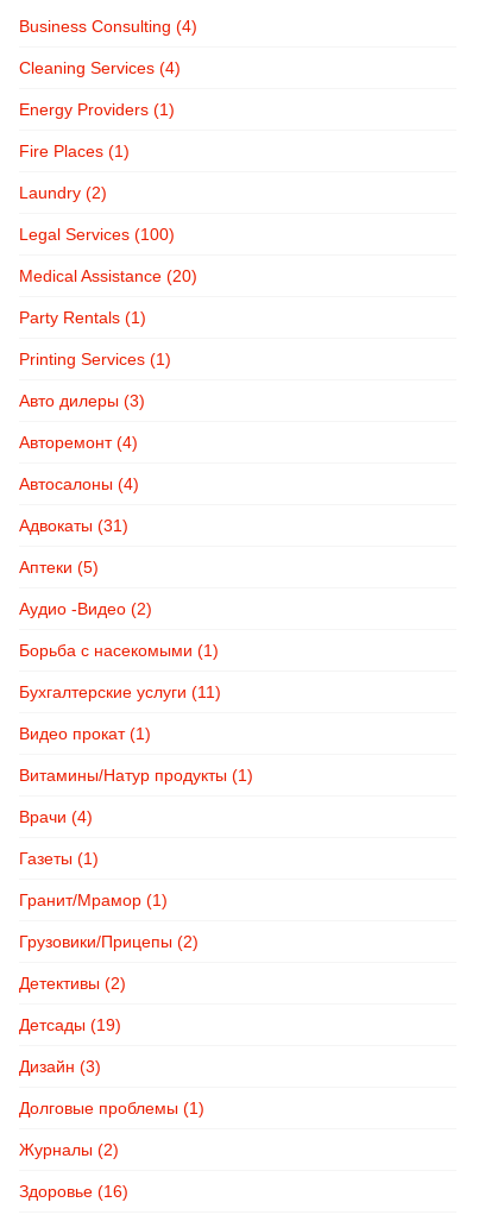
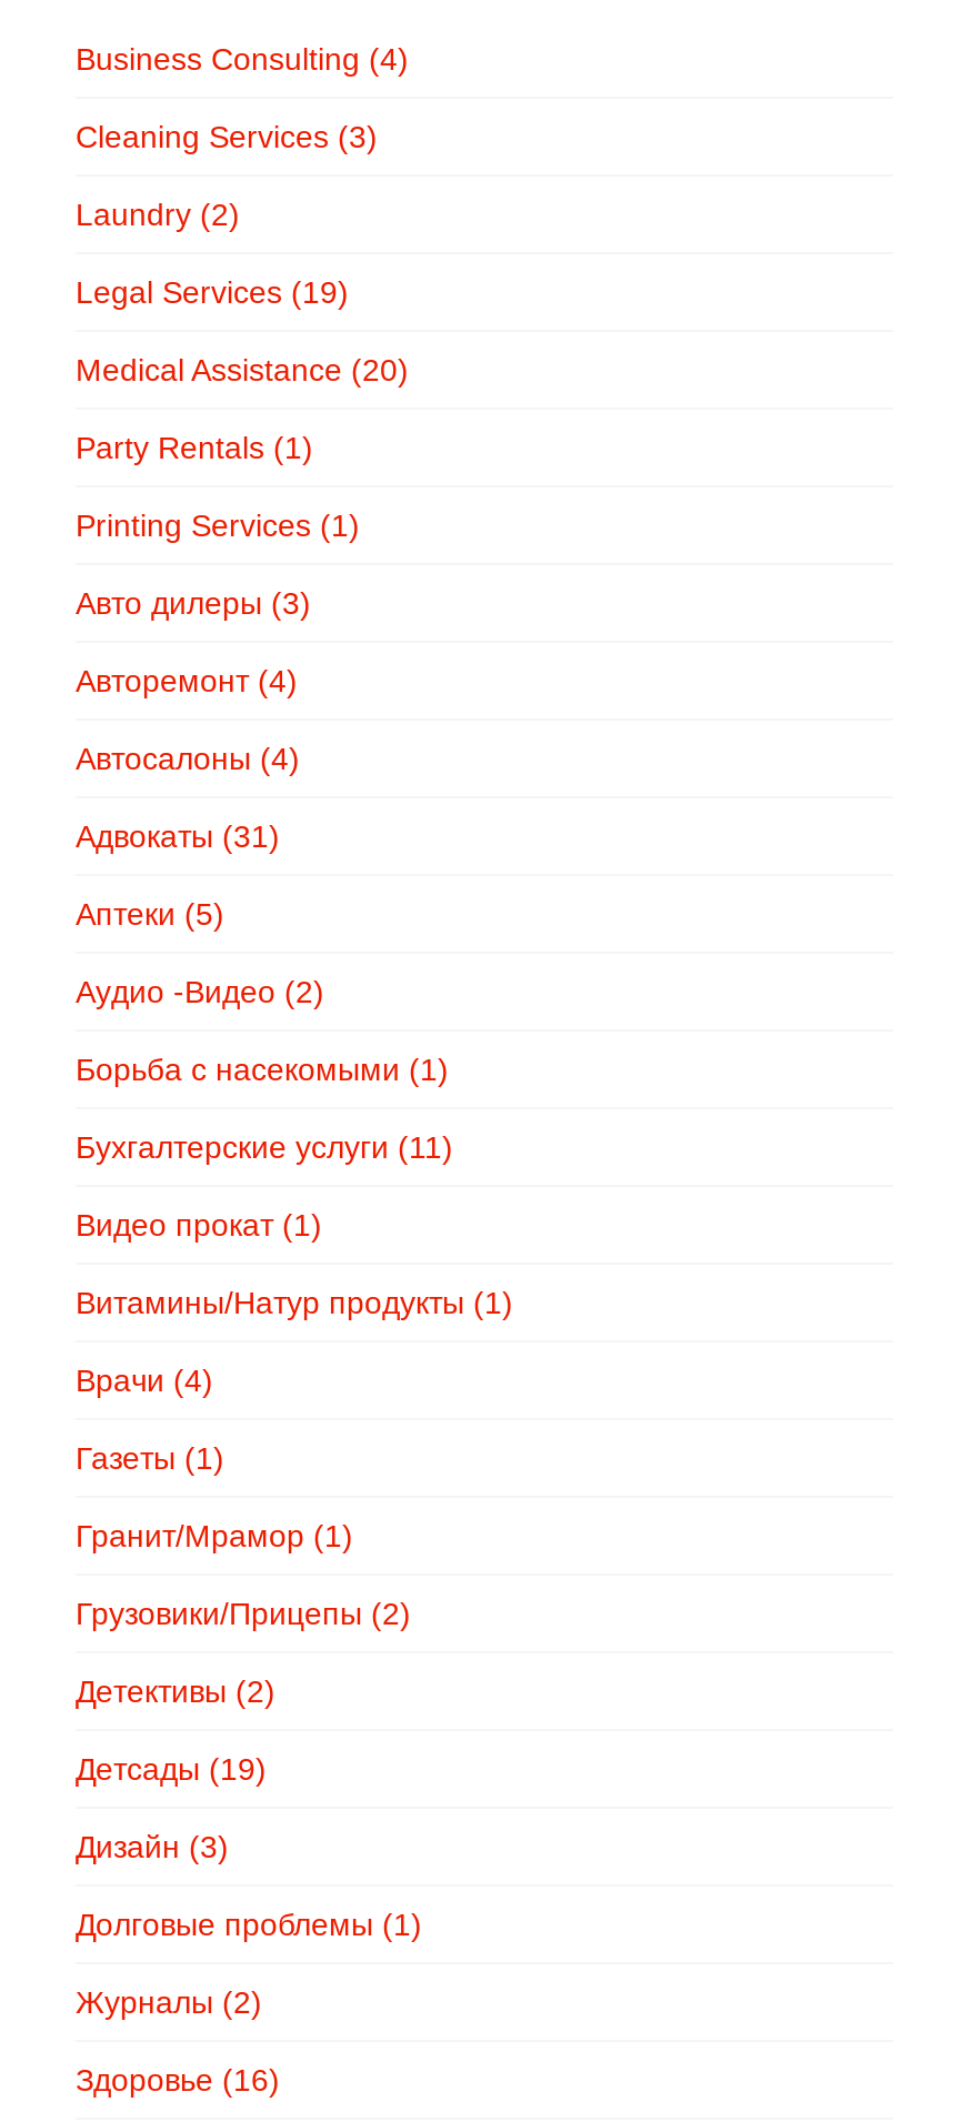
[19,58,181,161] Cleaning Services (4) | Energy Providers (1) | Fire Places (1) -> [76,119,378,155] Cleaning Services (3)
[19,225,175,244] Legal Services (100) -> [76,274,349,310] Legal Services (19)

